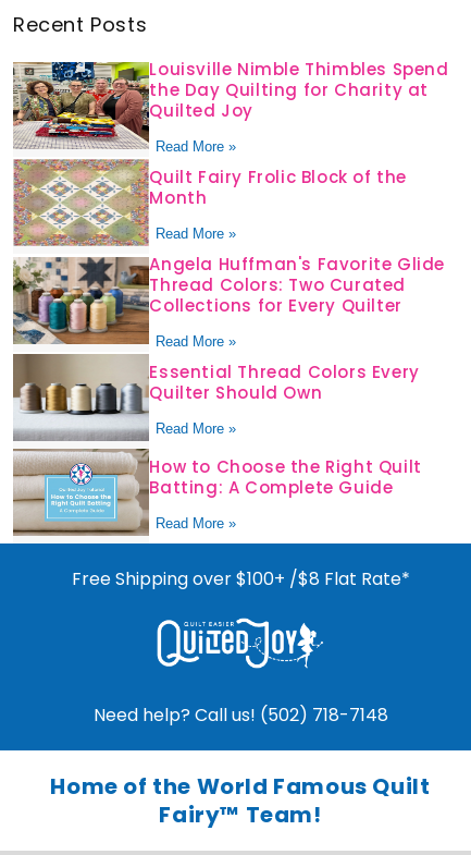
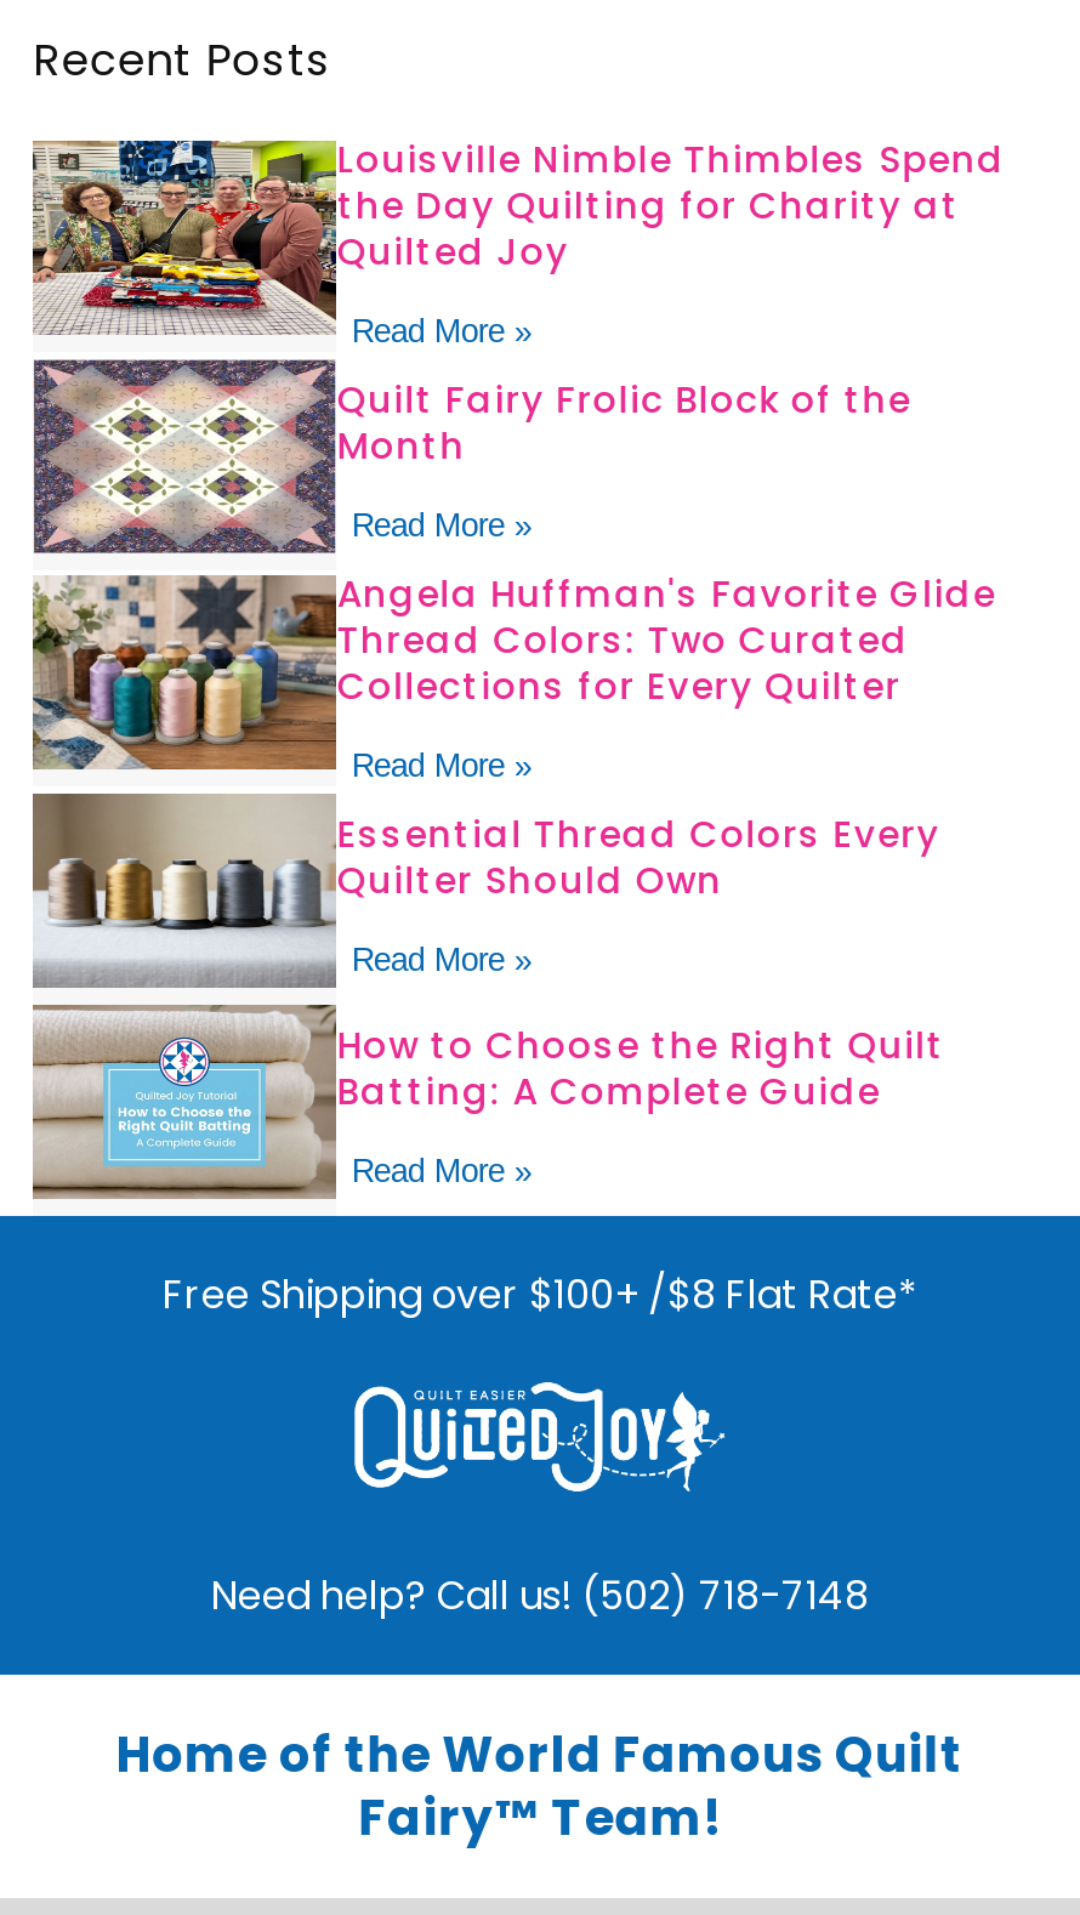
[13,159,149,246] [image] -> [33,360,336,555] [image]

